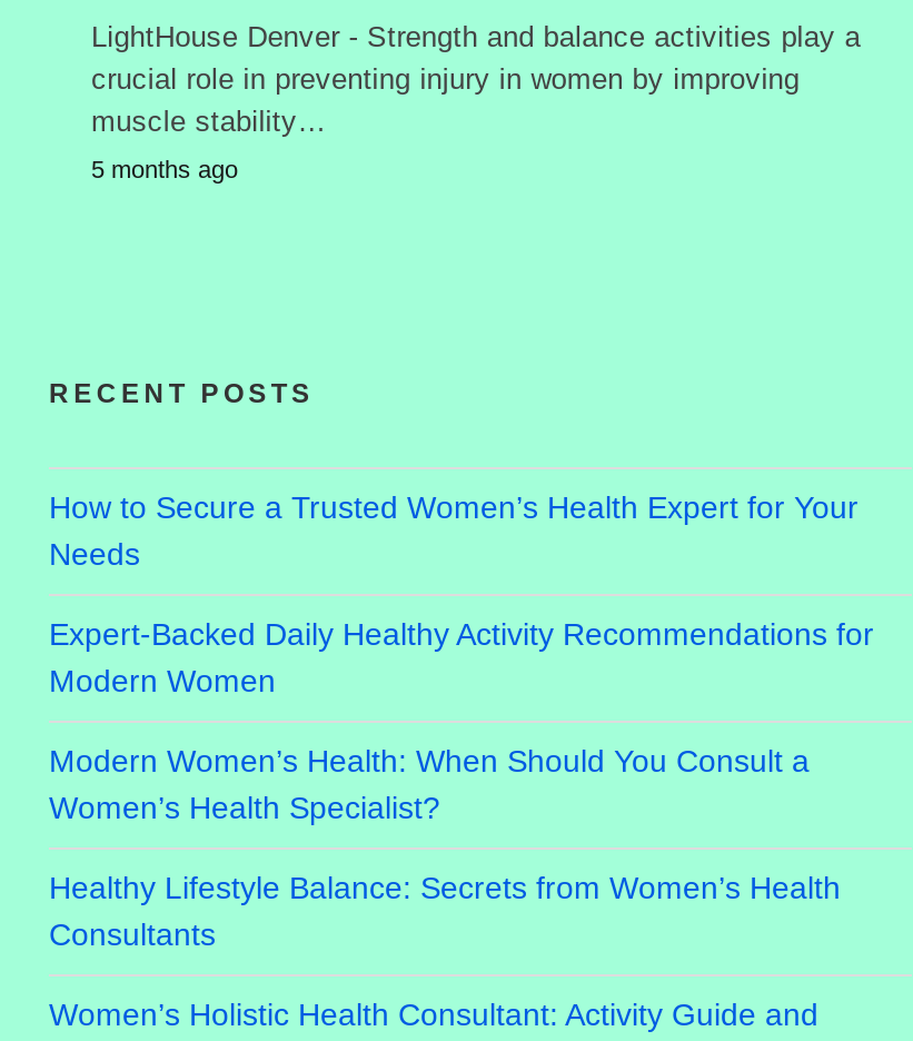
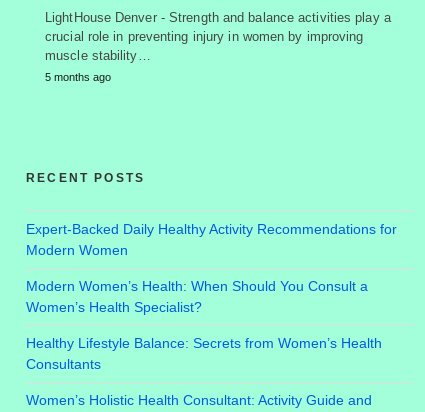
[49,490,859,573] How to Secure a Trusted Women’s Health Expert for Your | Needs -> none

